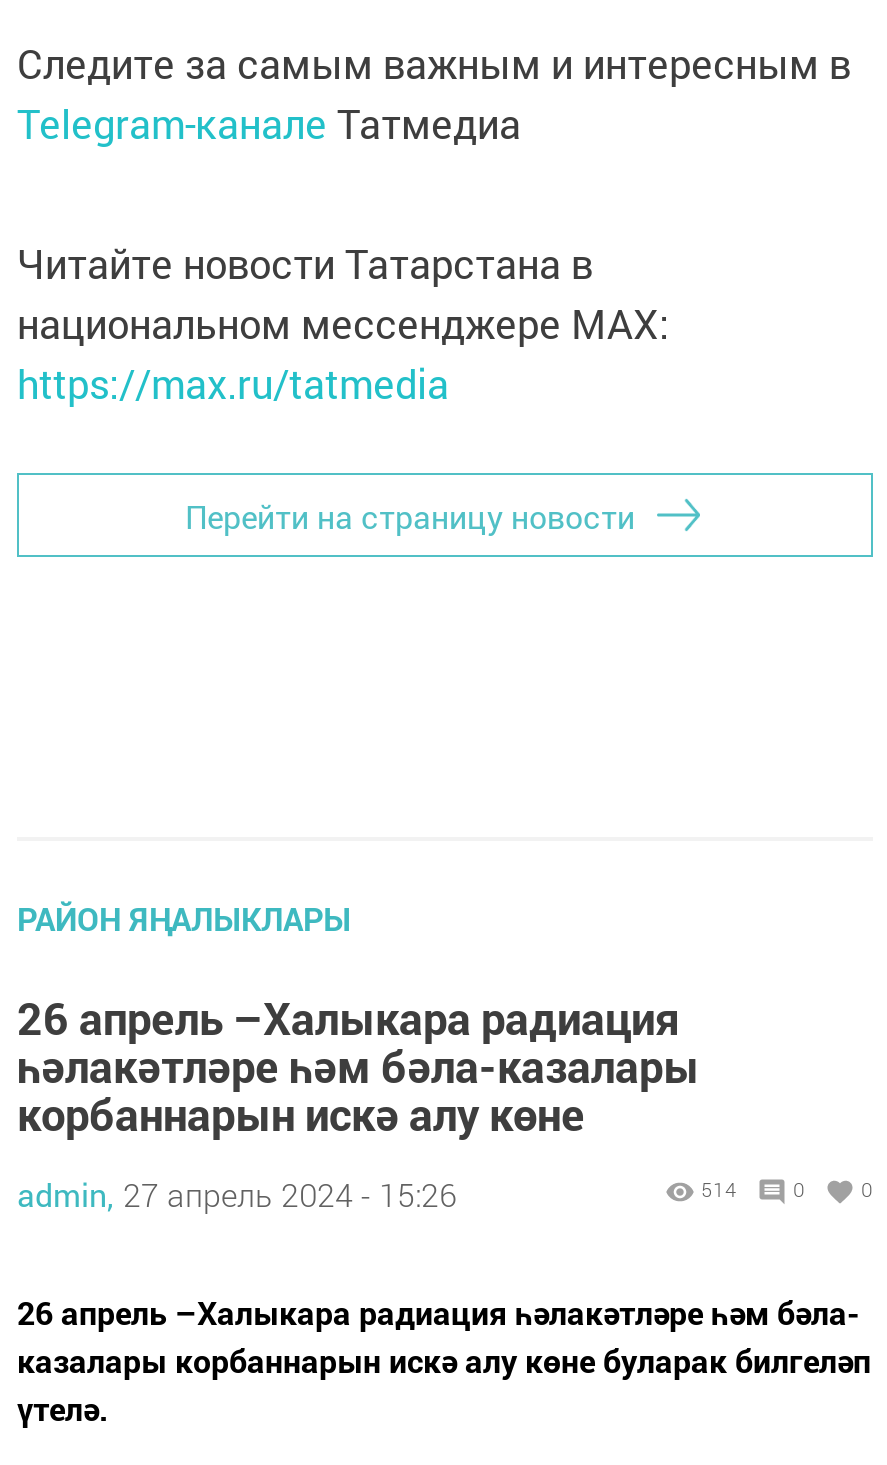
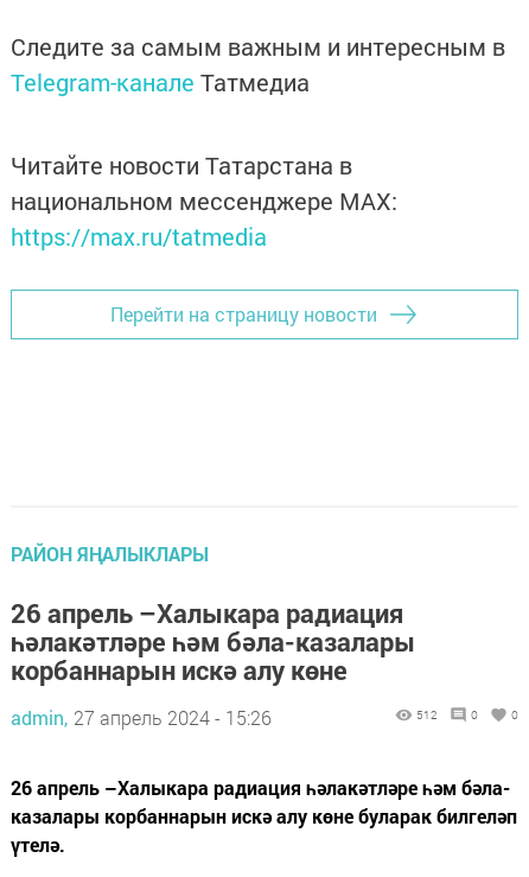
[701,1177,737,1203] 514 -> [416,707,438,722] 512

